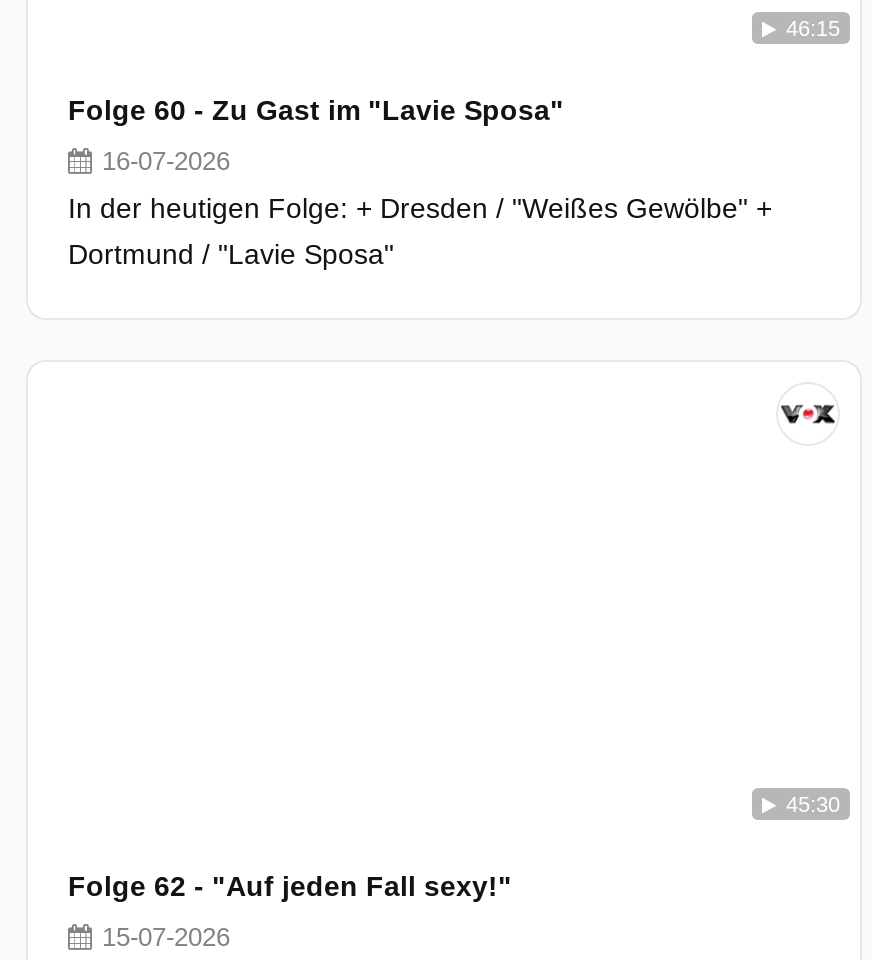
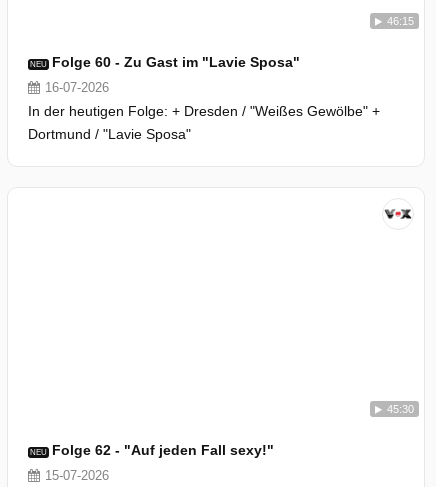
[68,94,564,126] Folge 60 - Zu Gast im "Lavie Sposa" -> [30,54,300,70] NEU Folge 60 - Zu Gast im "Lavie Sposa"
[68,870,512,902] Folge 62 - "Auf jeden Fall sexy!" -> [30,442,274,458] NEU Folge 62 - "Auf jeden Fall sexy!"

